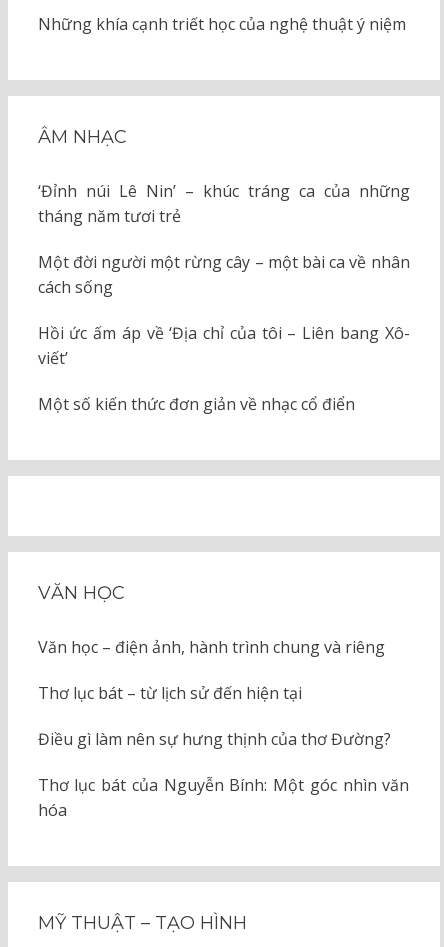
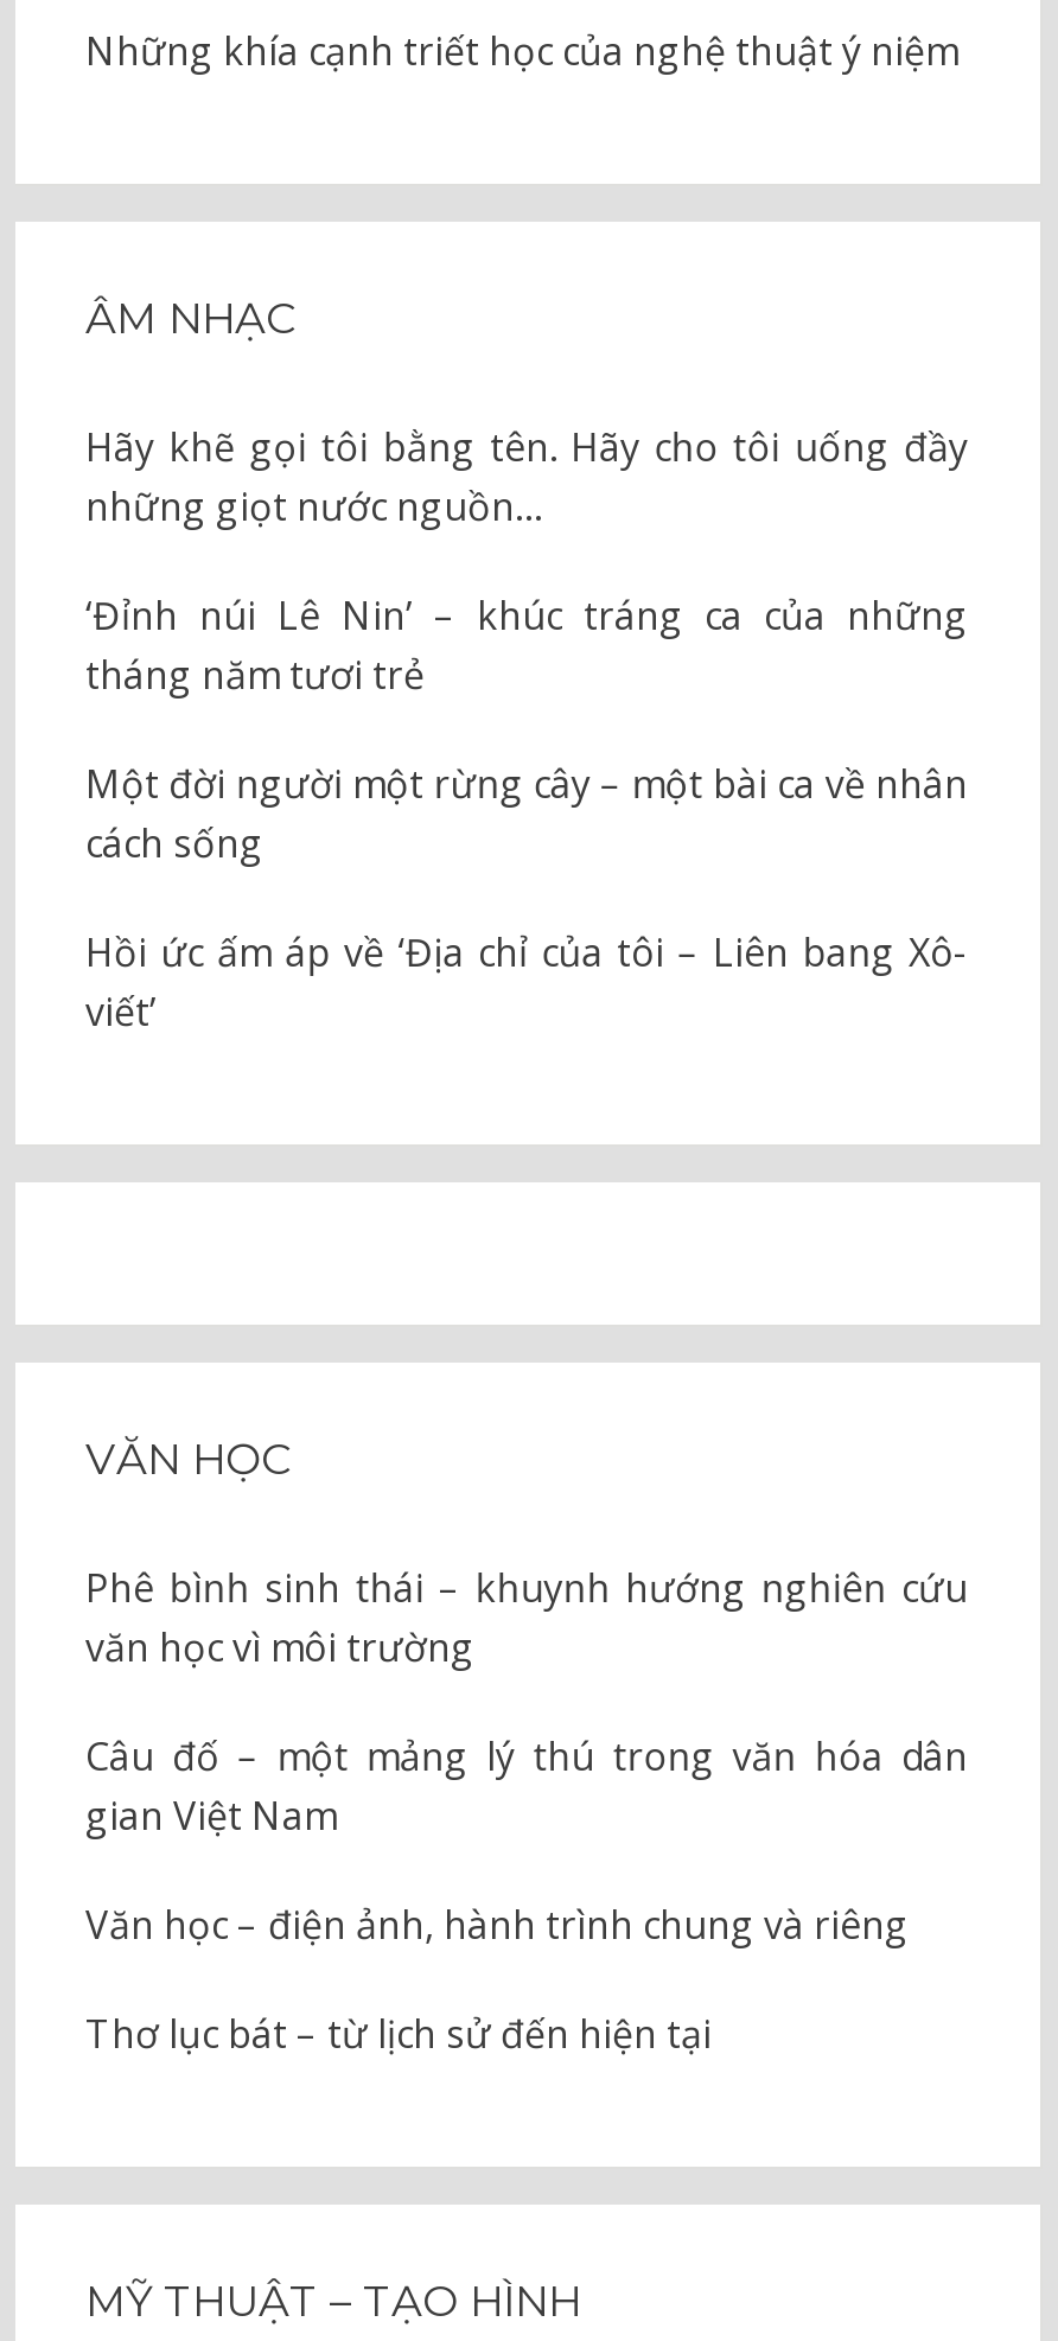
none -> [85,421,968,532] Hãy khẽ gọi tôi bằng tên. Hãy cho tôi uống đầy | những giọt nước nguồn…
moved [37,180,409,369] -> [85,589,968,1038]: ‘Đỉnh núi Lê Nin’ – khúc tráng ca của những | tháng năm tươi trẻ | Một đời người một rừng cây – một bài ca về nhân | cách sống | Hồi ức ấm áp về ‘Địa chỉ của tôi – Liên bang Xô- | viết’
[37,393,354,415] Một số kiến thức đơn giản về nhạc cổ điển -> none
none -> [85,1562,968,1842] Phê bình sinh thái – khuynh hướng nghiên cứu | văn học vì môi trường | Câu đố – một mảng lý thú trong văn hóa dân | gian Việt Nam
moved [37,636,384,704] -> [85,1899,909,2060]: Văn học – điện ảnh, hành trình chung và riêng | Thơ lục bát – từ lịch sử đến hiện tại
[37,728,409,821] Điều gì làm nên sự hưng thịnh của thơ Đường? | Thơ lục bát của Nguyễn Bính: Một góc nhìn văn | hóa -> none

